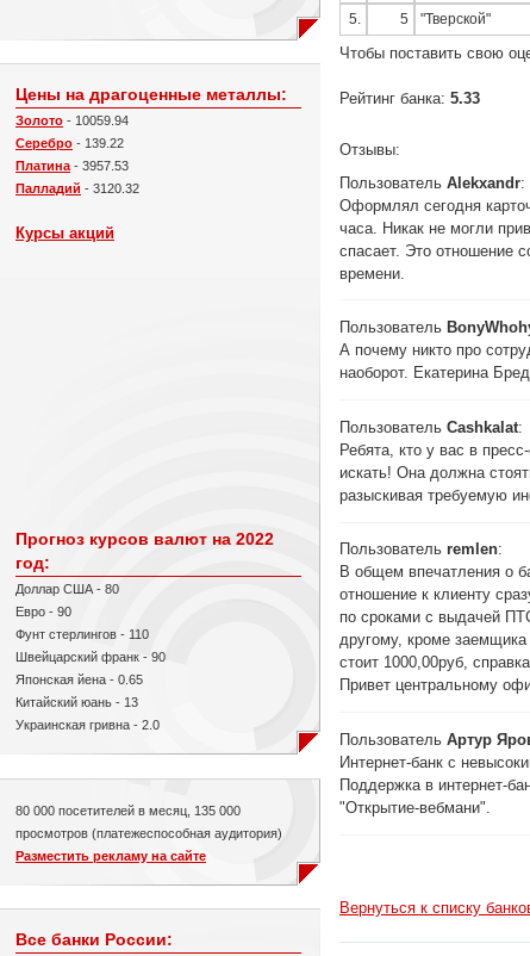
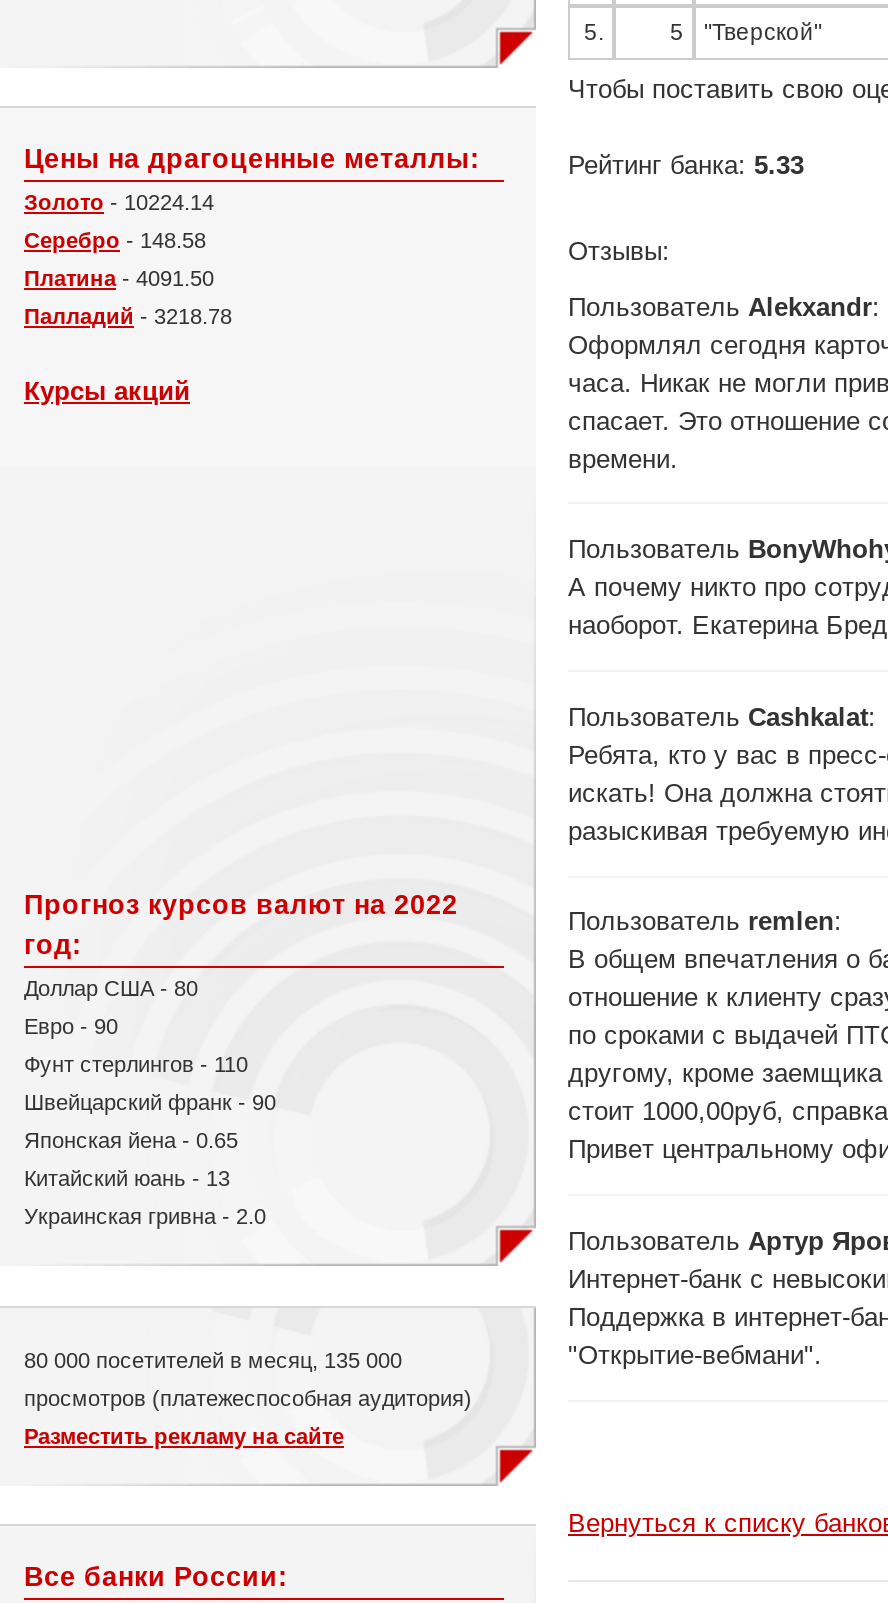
[15,114,129,128] Золото - 10059.94 -> [24,191,214,215] Золото - 10224.14
[15,136,124,151] Серебро - 139.22 -> [24,229,206,253] Серебро - 148.58
[15,159,129,173] Платина - 3957.53 -> [24,267,214,291] Платина - 4091.50
[15,182,139,196] Палладий - 3120.32 -> [24,305,232,329] Палладий - 3218.78

